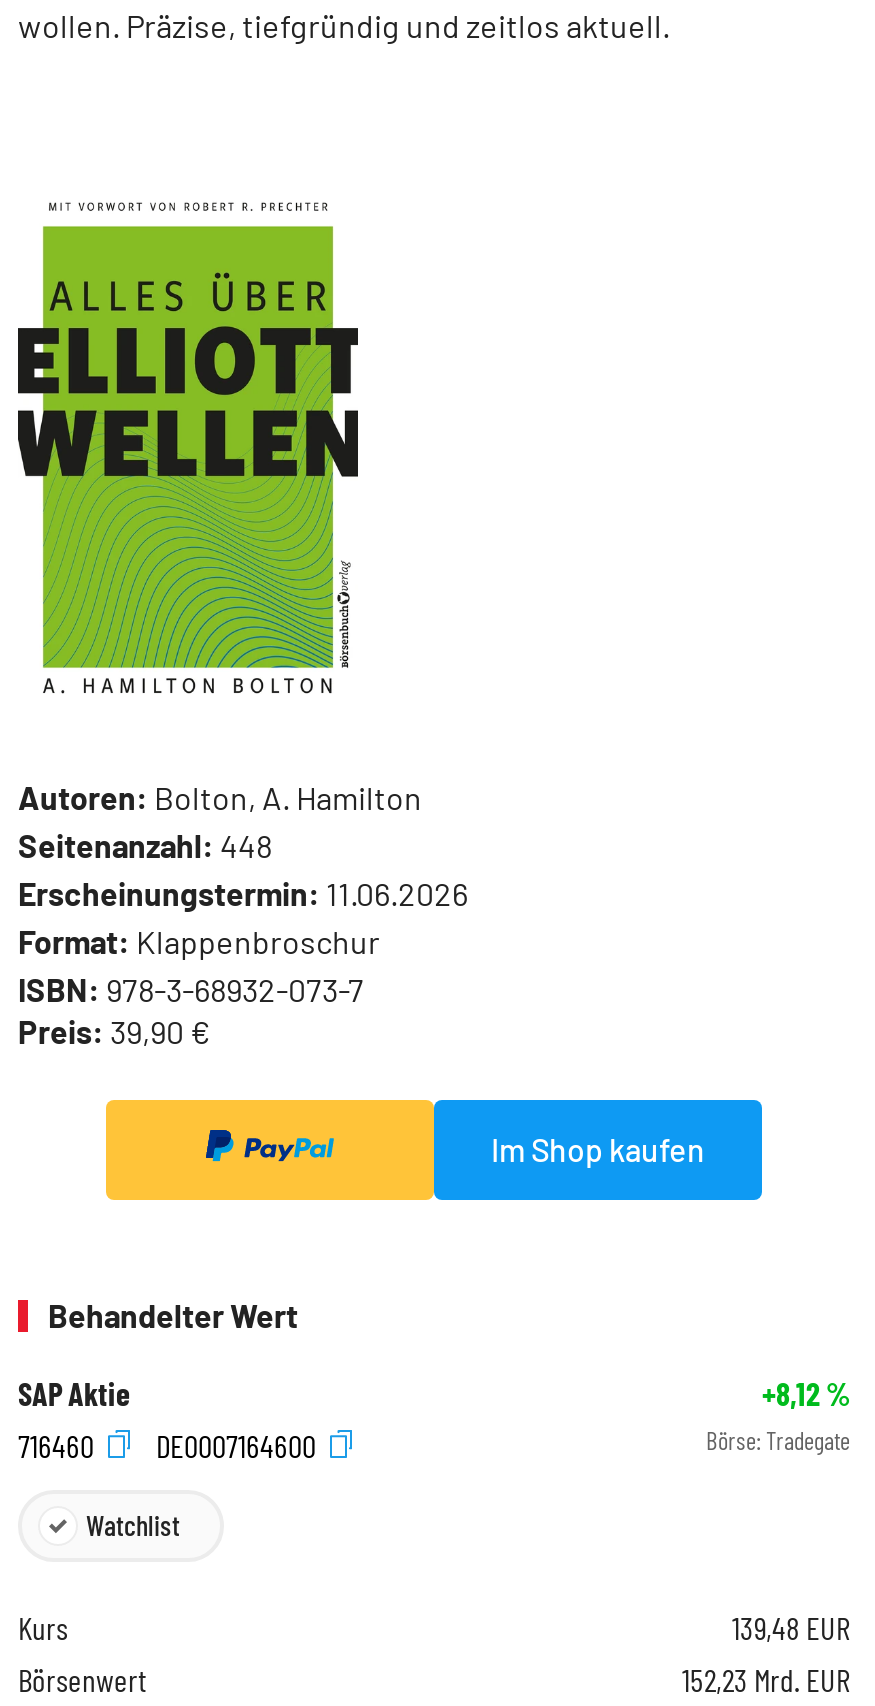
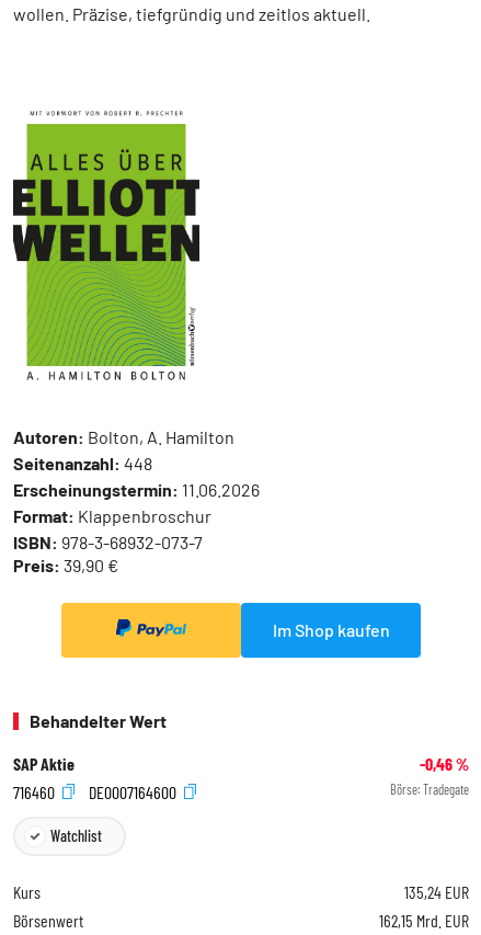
[762,1375,850,1413] +8,12% -> [420,753,469,774] -0,46%
[732,1608,850,1646] 139,48 EUR -> [404,881,469,902] 135,24 EUR
[682,1660,850,1698] 152,23 Mrd. EUR -> [379,910,469,930] 162,15 Mrd. EUR

